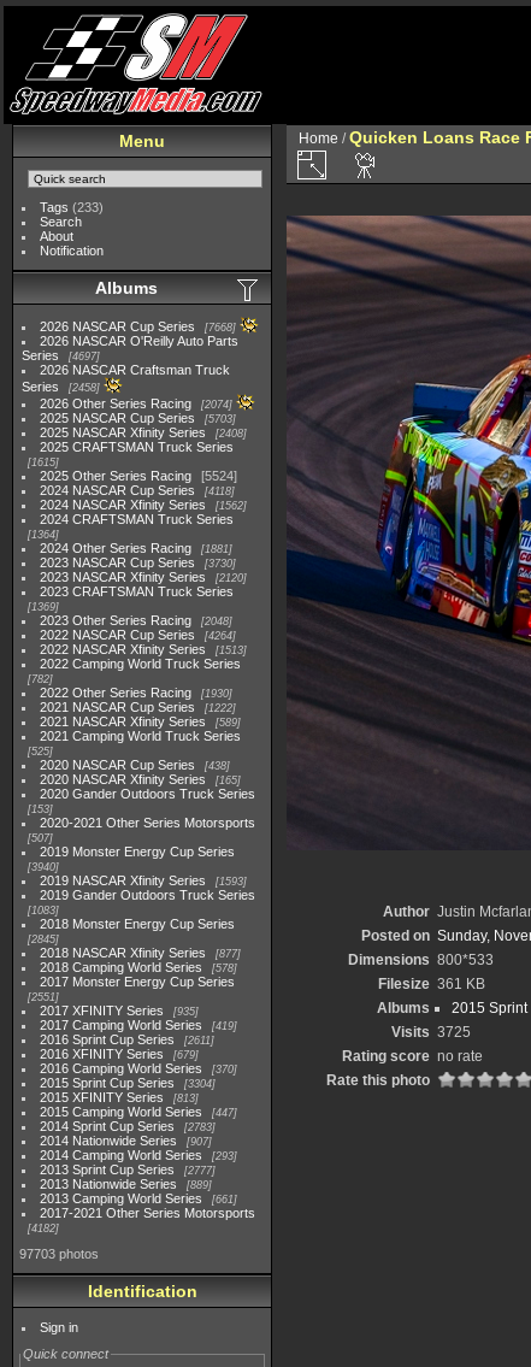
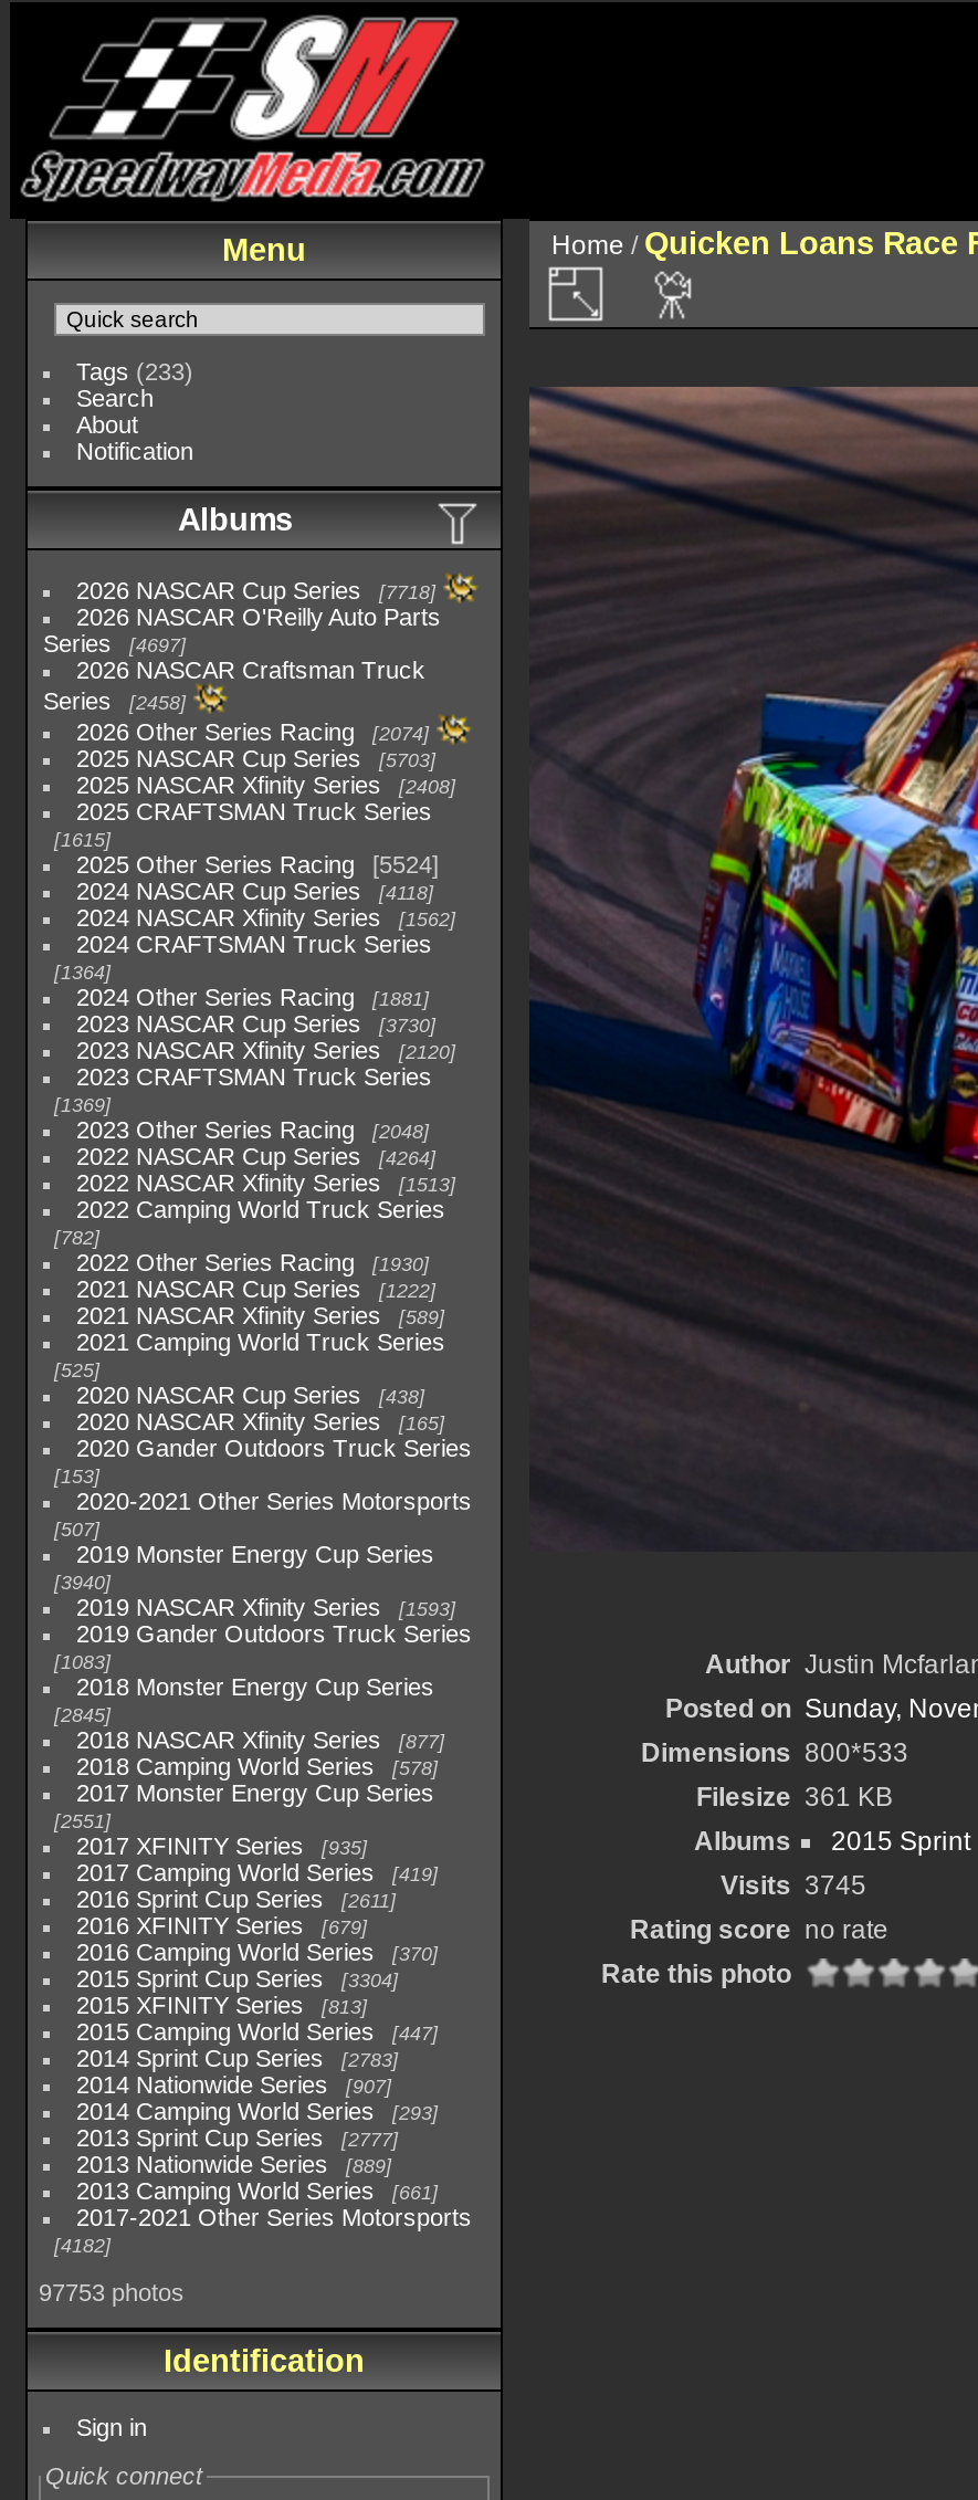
[40,319,232,334] 2026 NASCAR Cup Series 7668 -> [76,577,430,603] 2026 NASCAR Cup Series 7718
[391,1024,470,1041] Visits 3725 -> [721,1870,866,1901] Visits 3745
[19,1247,99,1261] 97703 photos -> [39,2279,185,2305] 97753 photos

